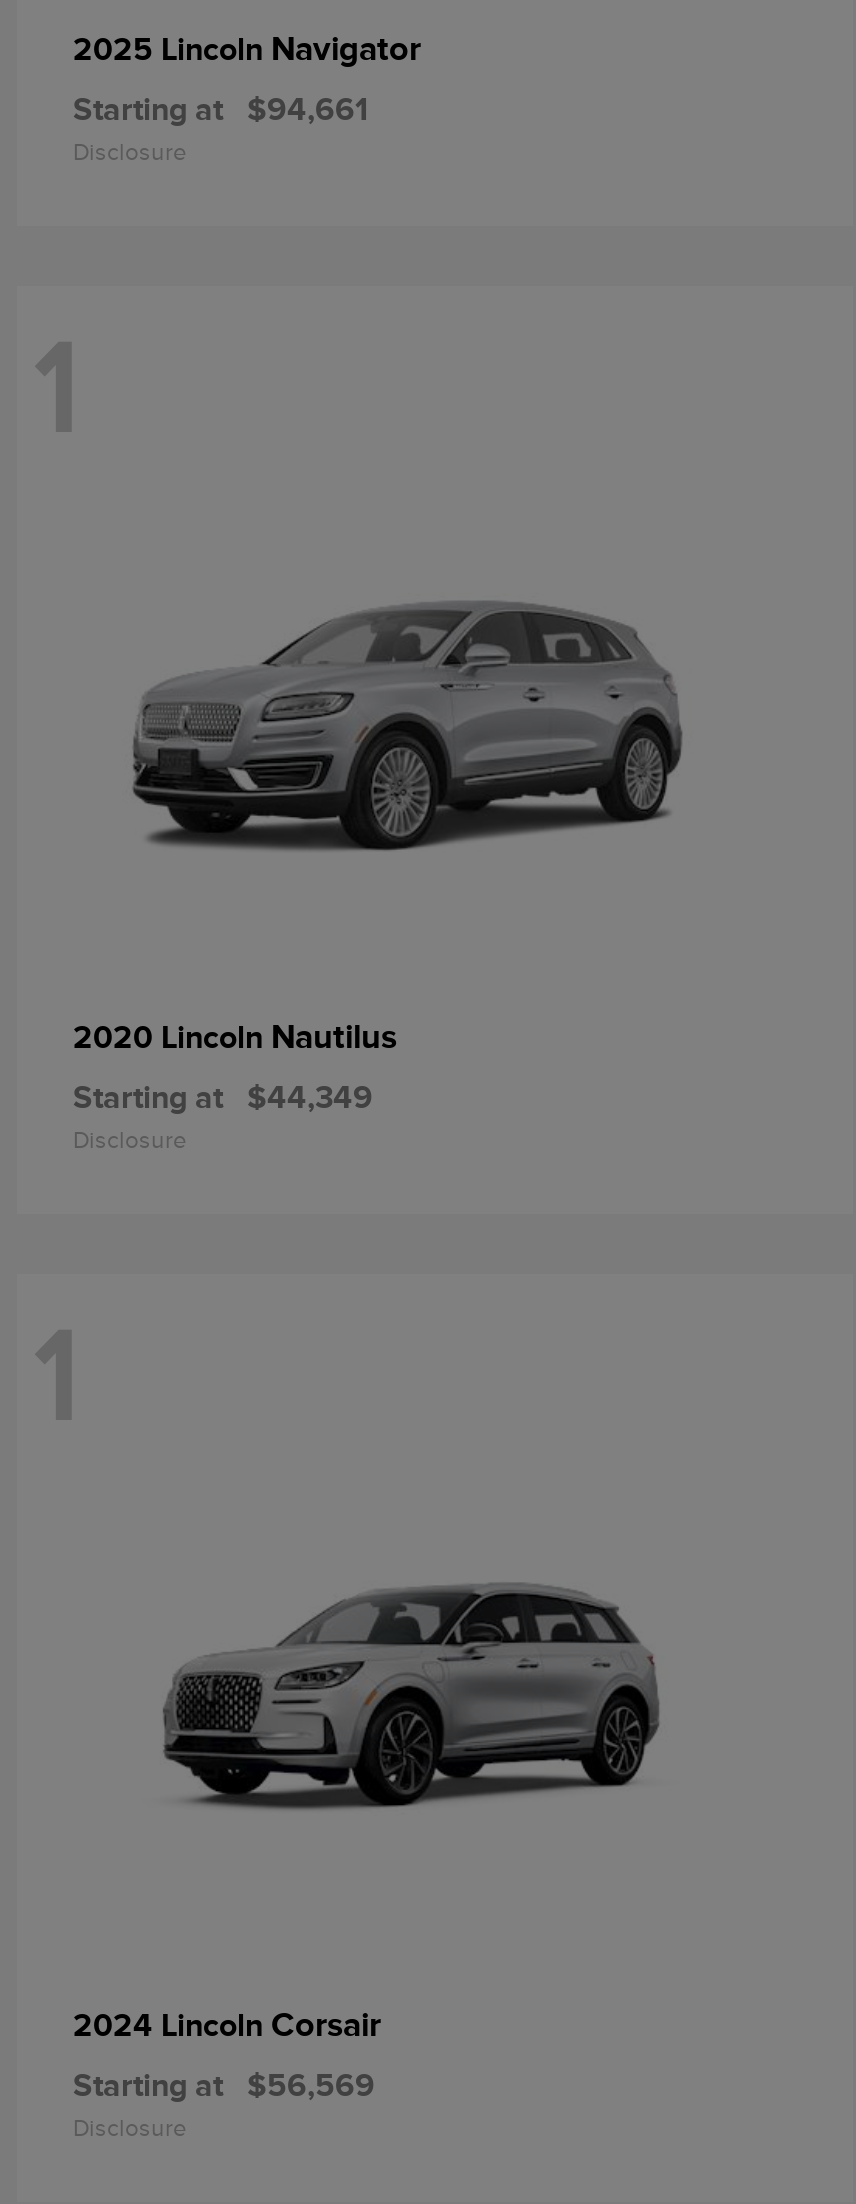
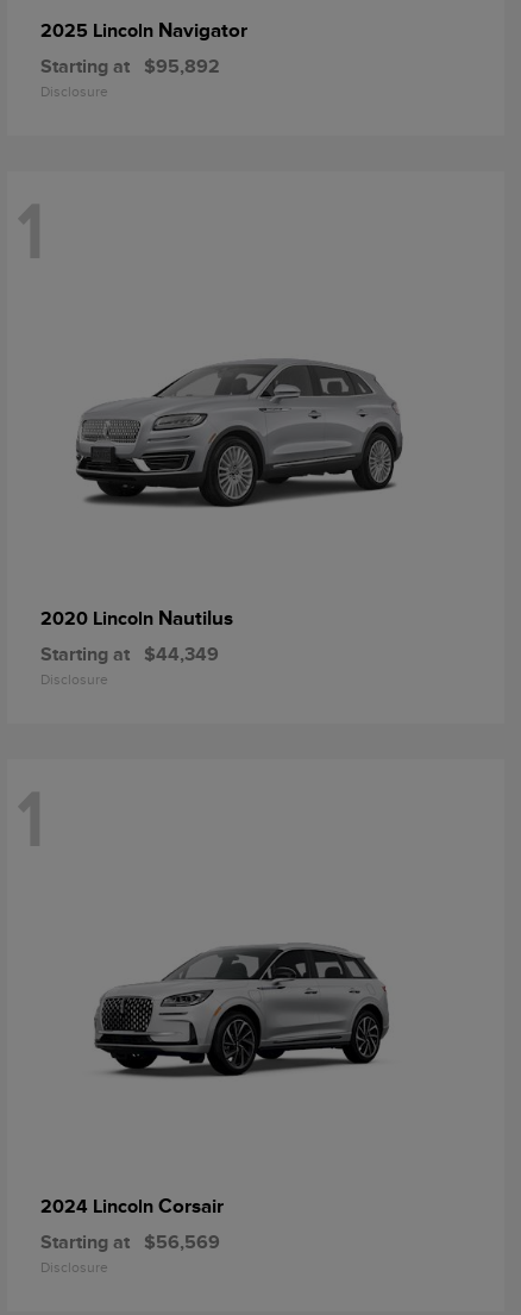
[73,91,369,127] Starting at $94,661 -> [40,55,220,77] Starting at $95,892

